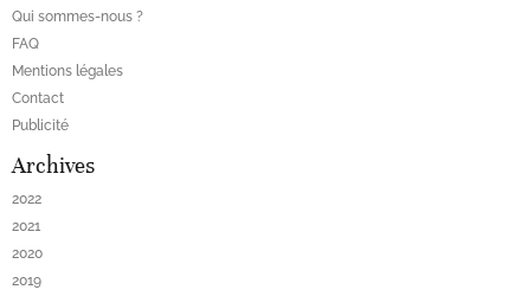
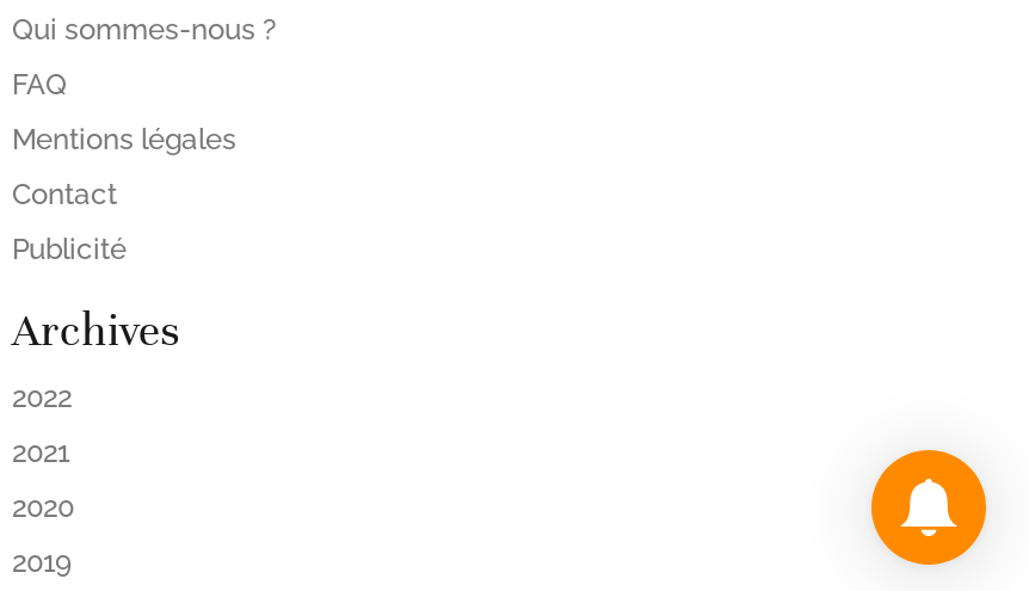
none -> [867,445,991,572] [image]

